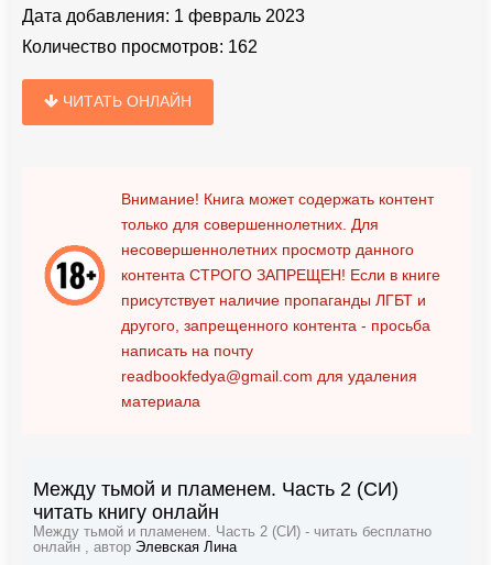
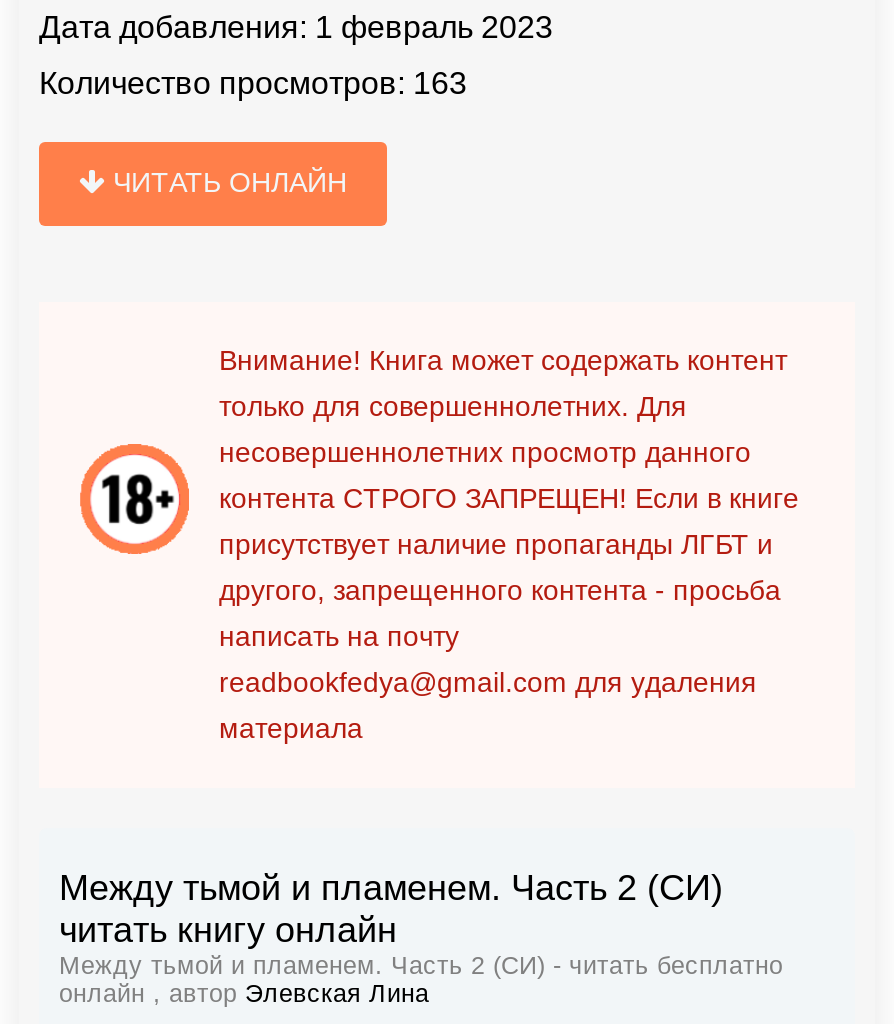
[22,38,258,56] Количество просмотров: 162 -> [39,67,467,101] Количество просмотров: 163

